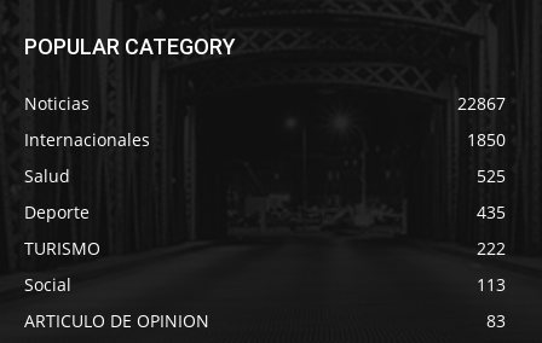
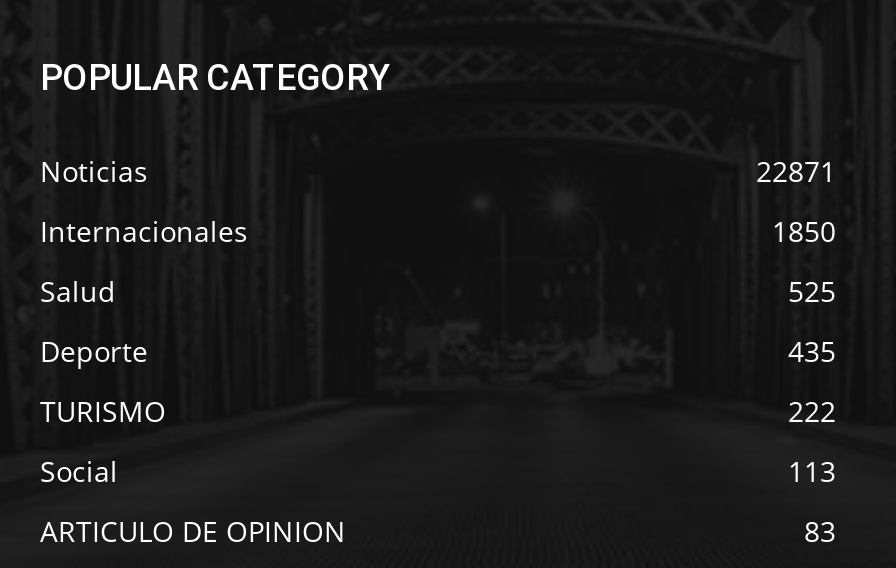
[457,92,506,115] 22867 -> [756,152,836,190] 22871

